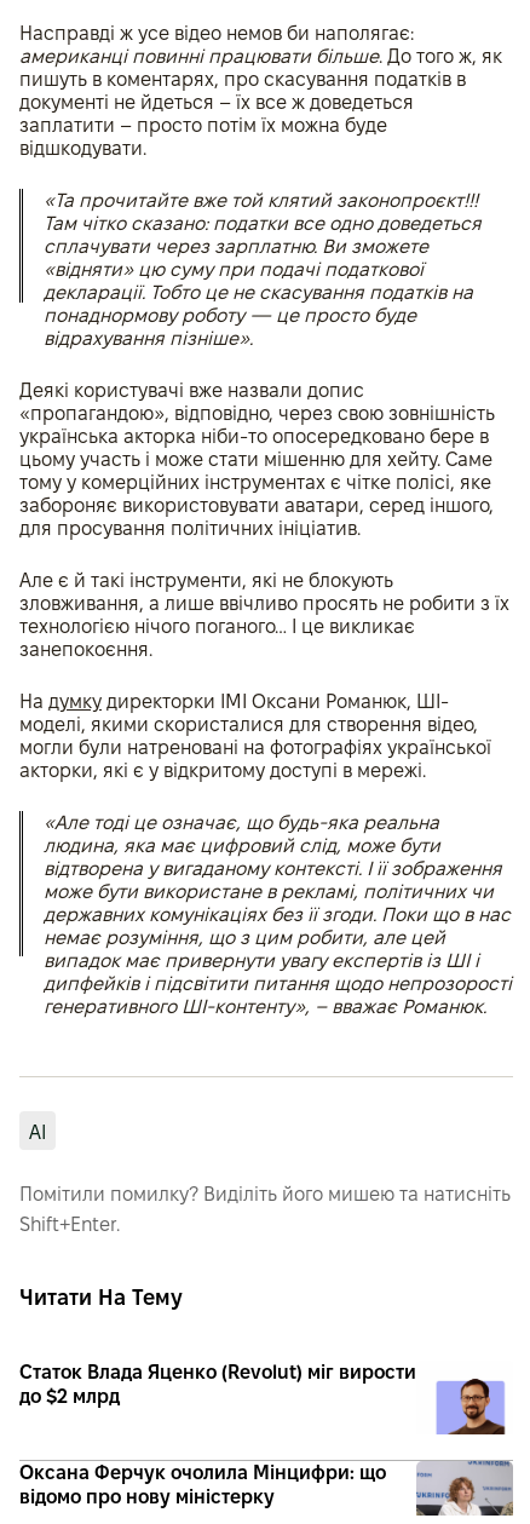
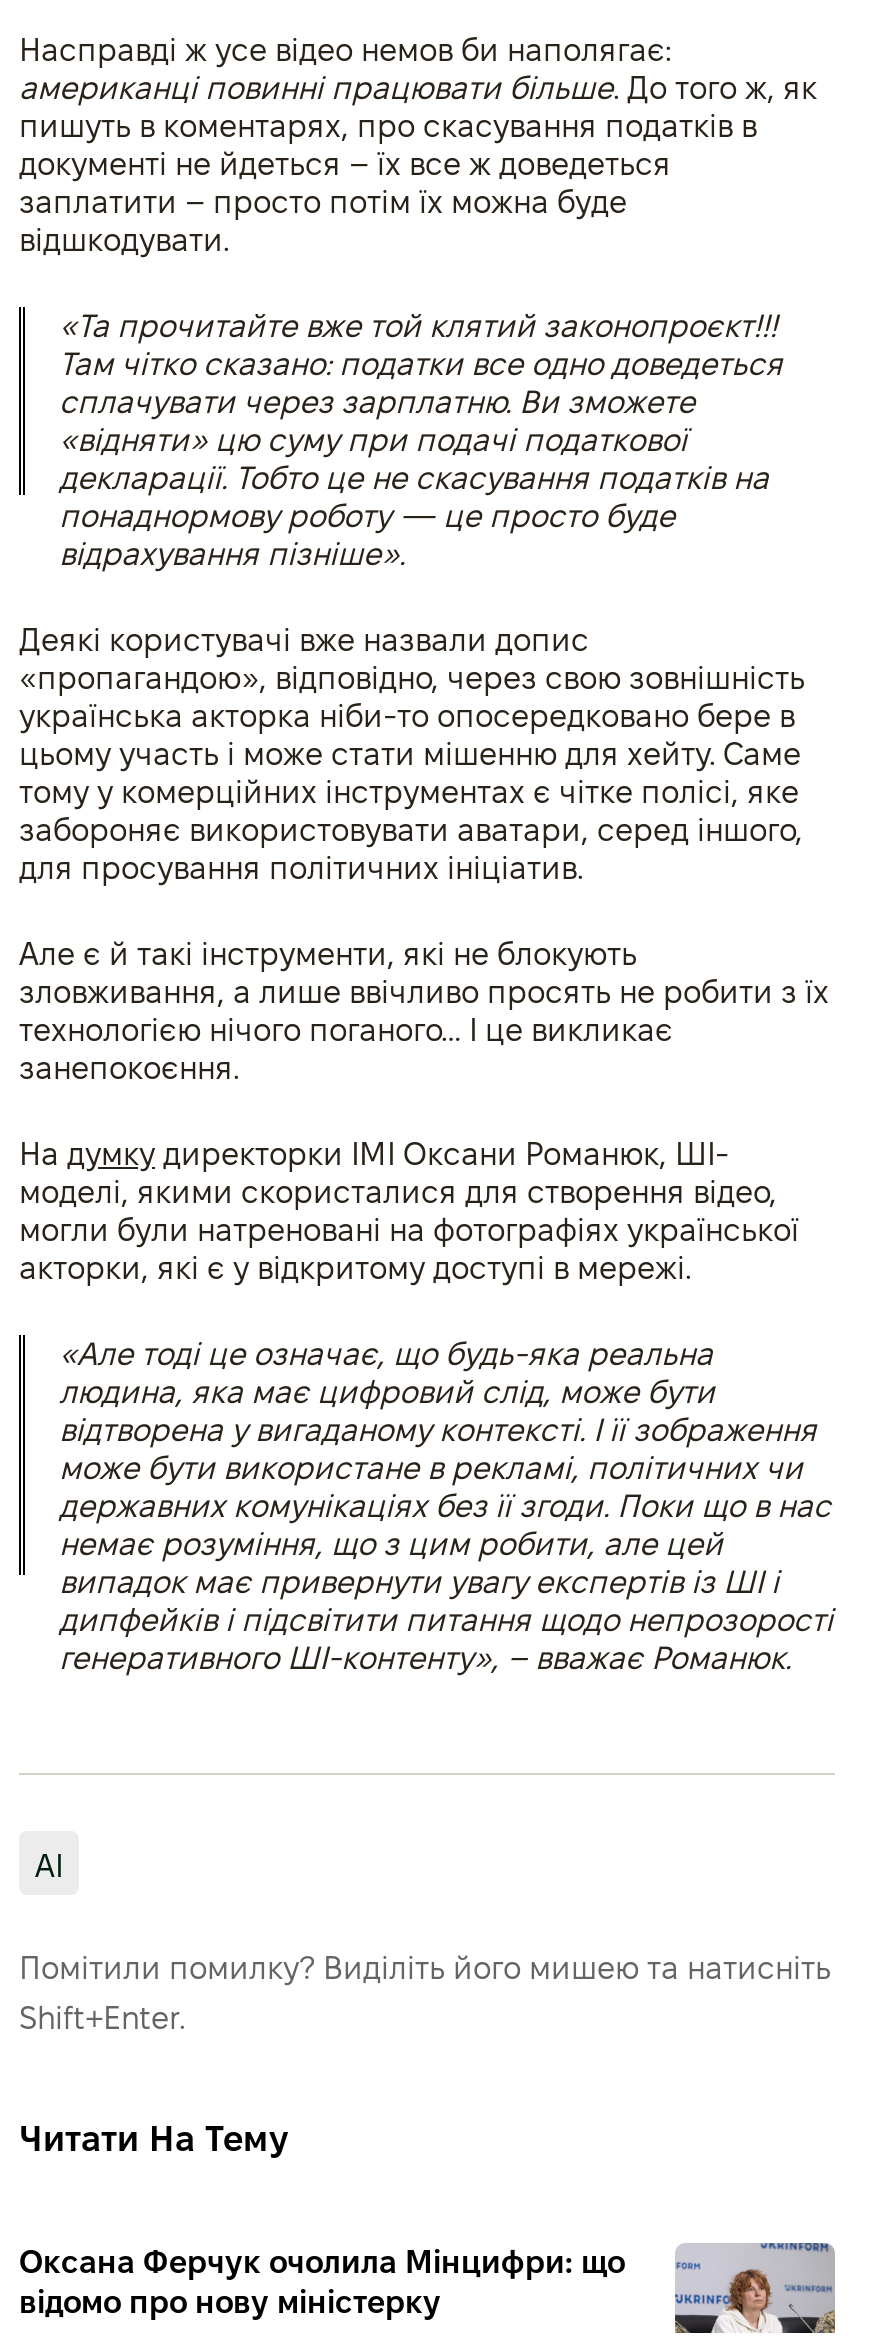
[19,1362,507,1436] [image] | Статок Влада Яценко (Revolut) міг вирости | до $2 млрд -> none

